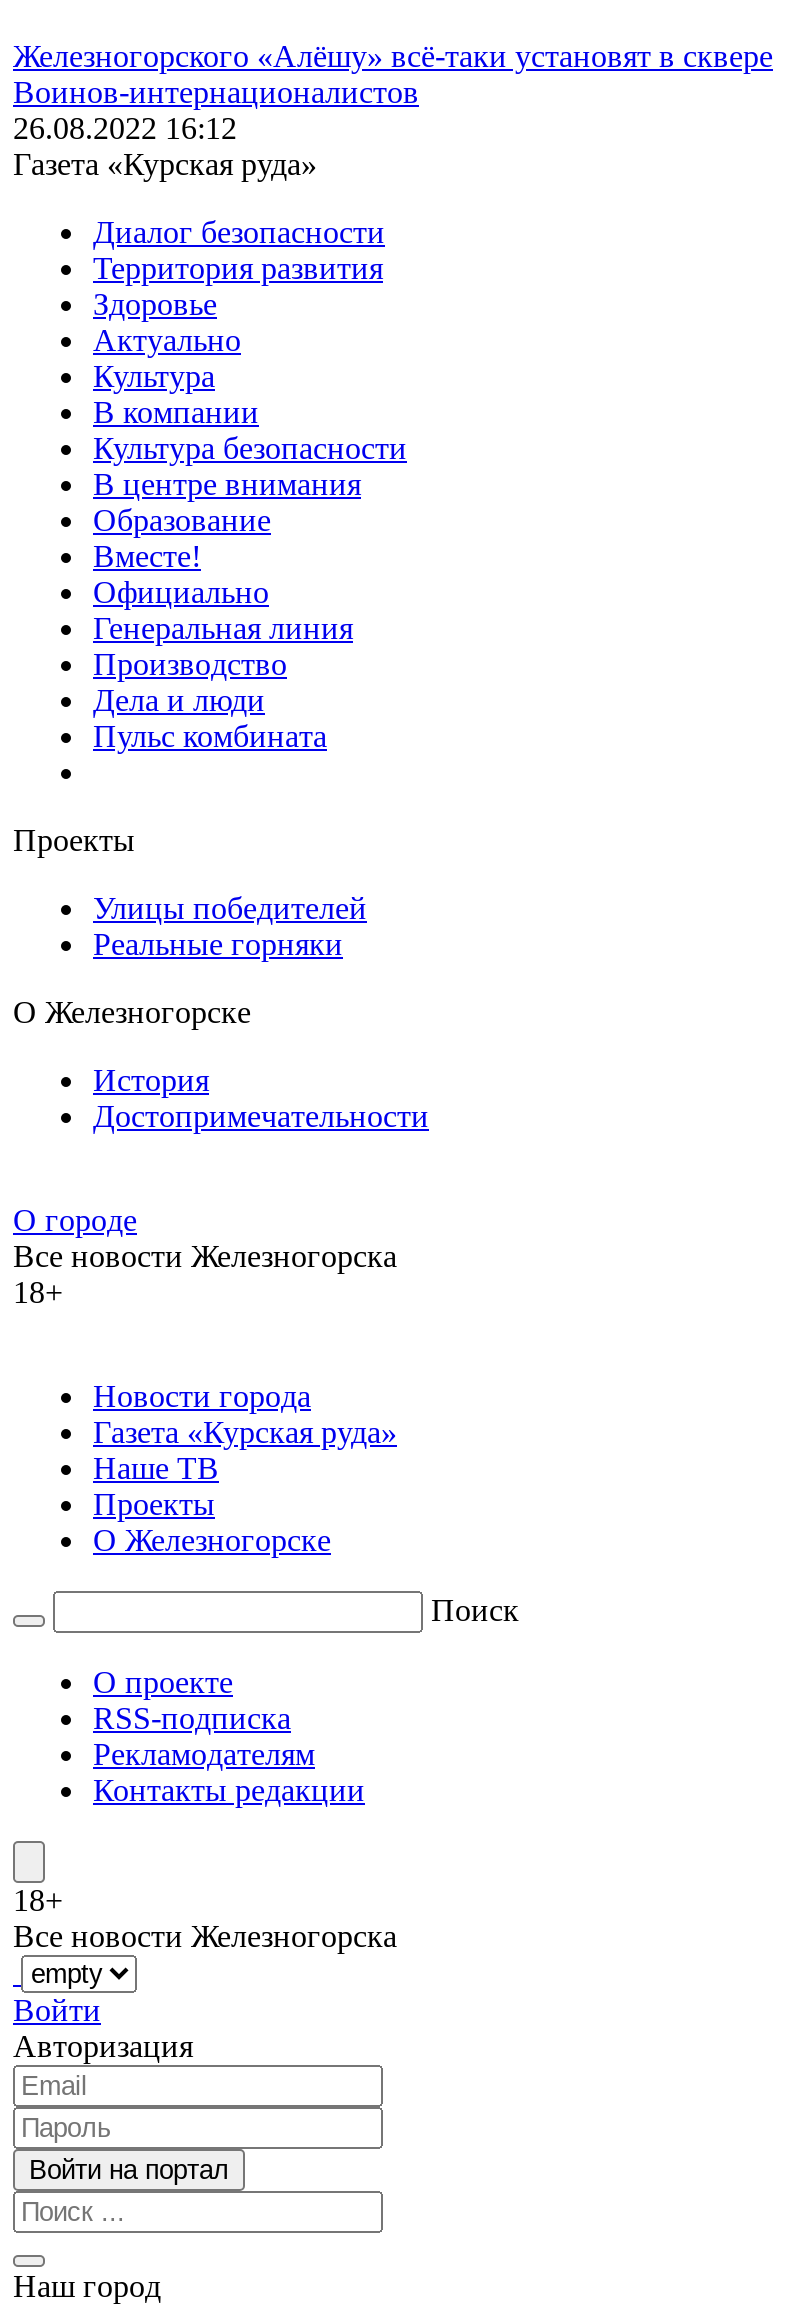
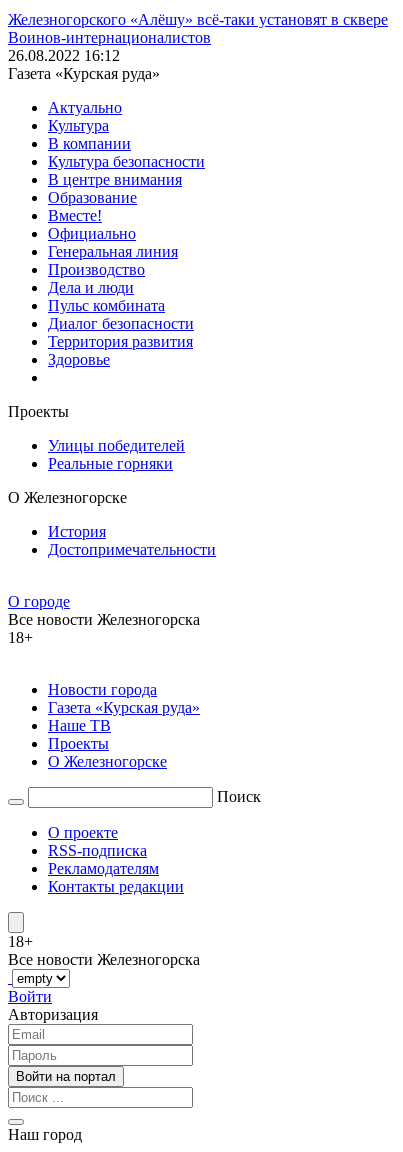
moved [93,215,385,321] -> [48,315,194,368]: Диалог безопасности | Территория развития | Здоровье
moved [93,323,407,753] -> [48,99,205,314]: Актуально | Культура | В компании | ... | Дела и люди | Пульс комбината

